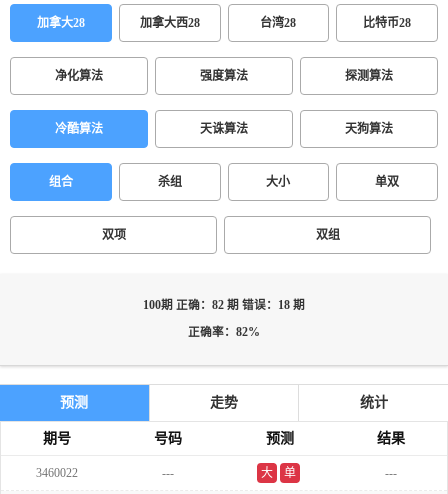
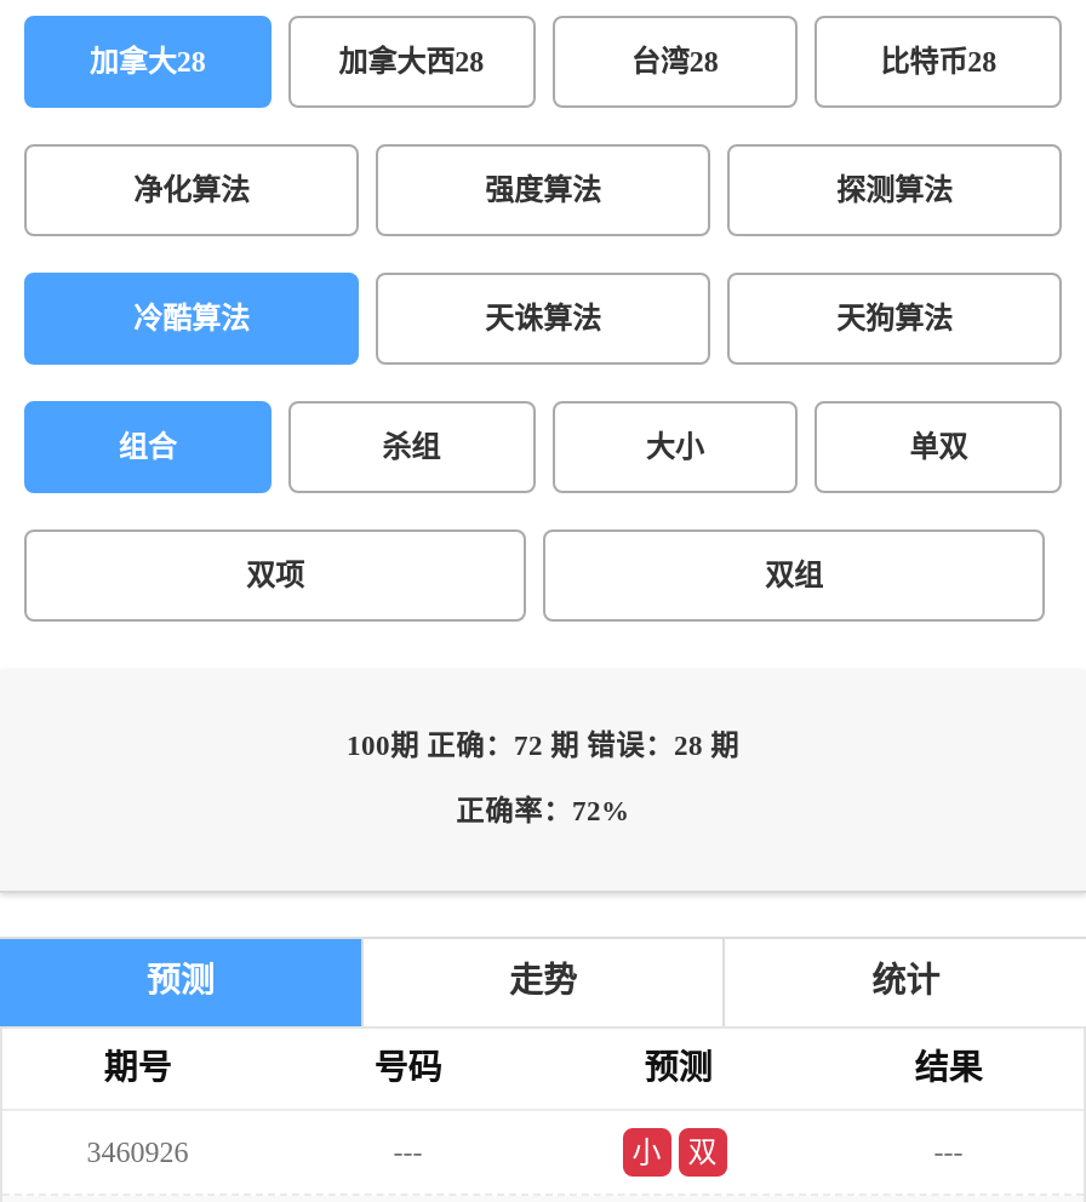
[143,299,305,312] 100期 正确：82 期 错误：18 期 -> [347,731,739,762] 100期 正确：72 期 错误：28 期
[188,326,260,339] 正确率：82% -> [456,796,630,828] 正确率：72%
[36,466,78,480] 3460022 -> [87,1135,189,1169] 3460926
[261,466,296,480] 大 | 单 -> [632,1135,717,1169] 小 | 双

